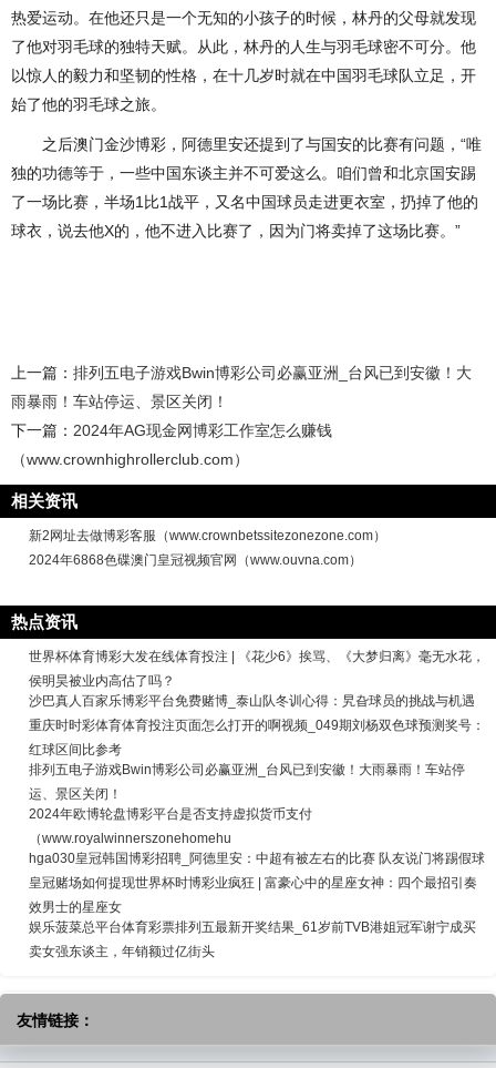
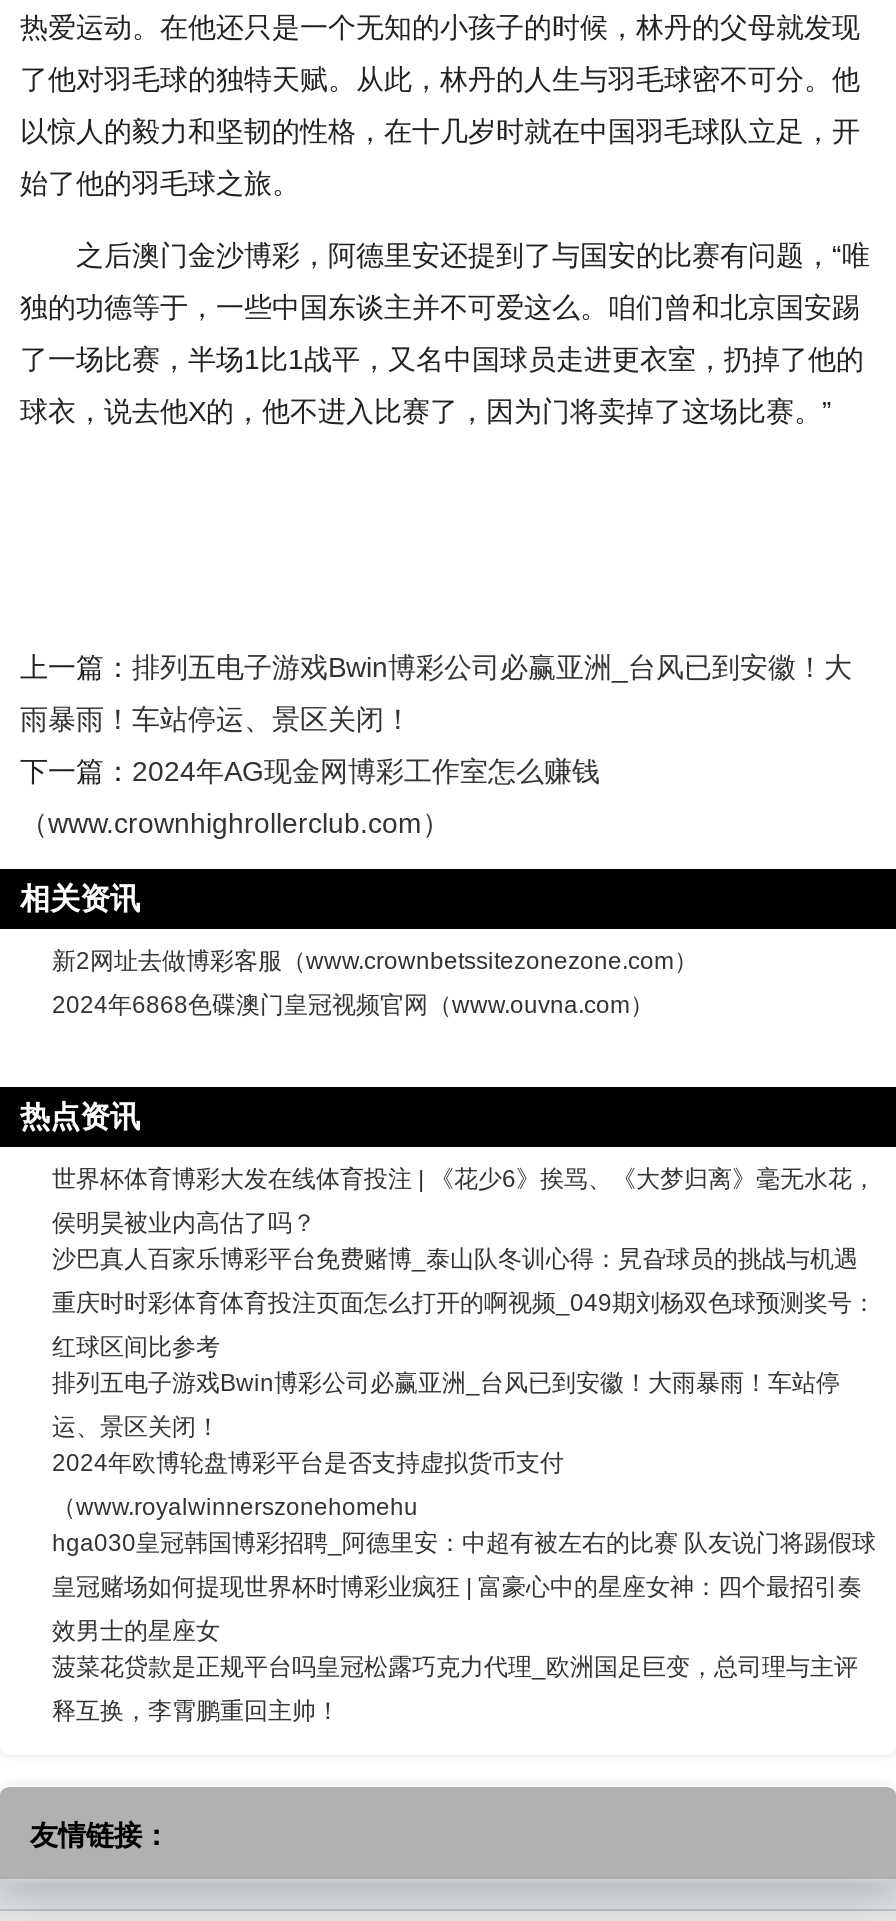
[29,919,476,935] 娱乐菠菜总平台体育彩票排列五最新开奖结果_61岁前TVB港姐冠军谢宁成买 -> [52,1652,858,1680] 菠菜花贷款是正规平台吗皇冠松露巧克力代理_欧洲国足巨变，总司理与主评
[29,943,215,959] 卖女强东谈主，年销额过亿街头 -> [52,1696,340,1724] 释互换，李霄鹏重回主帅！

